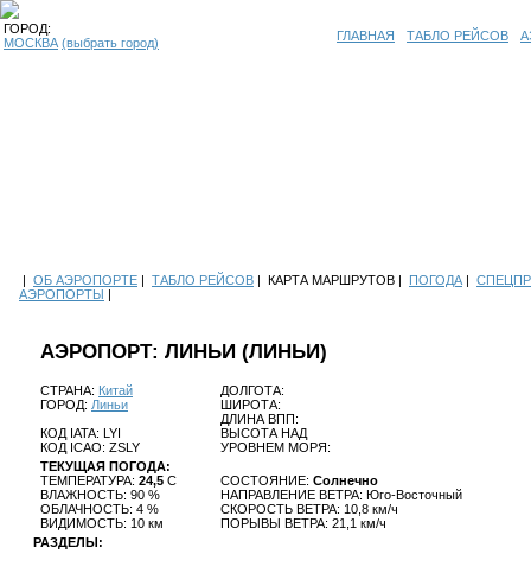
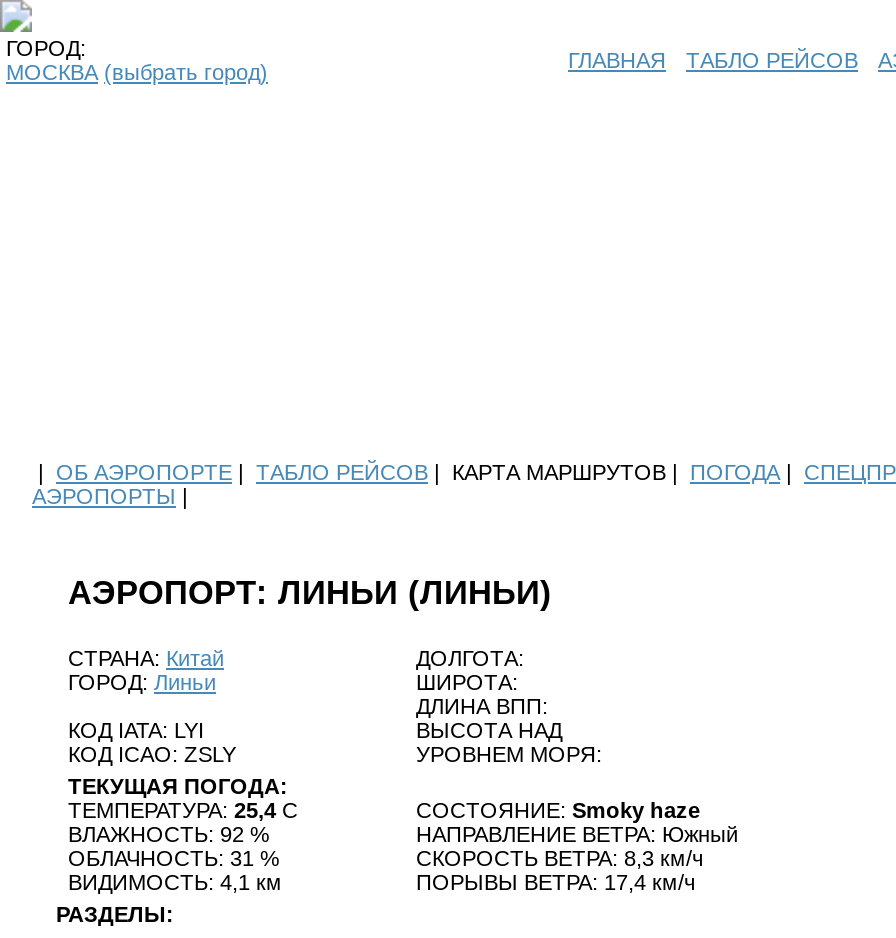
[40,473,177,530] ТЕМПЕРАТУРА: 24,5 C | ВЛАЖНОСТЬ: 90 % | ОБЛАЧНОСТЬ: 4 % | ВИДИМОСТЬ: 10 км -> [68,798,298,894] ТЕМПЕРАТУРА: 25,4 C | ВЛАЖНОСТЬ: 92 % | ОБЛАЧНОСТЬ: 31 % | ВИДИМОСТЬ: 4,1 км
[220,473,462,530] СОСТОЯНИЕ: Солнечно | НАПРАВЛЕНИЕ ВЕТРА: Юго-Восточный | СКОРОСТЬ ВЕТРА: 10,8 км/ч | ПОРЫВЫ ВЕТРА: 21,1 км/ч -> [416,798,738,894] СОСТОЯНИЕ: Smoky haze | НАПРАВЛЕНИЕ ВЕТРА: Южный | СКОРОСТЬ ВЕТРА: 8,3 км/ч | ПОРЫВЫ ВЕТРА: 17,4 км/ч

